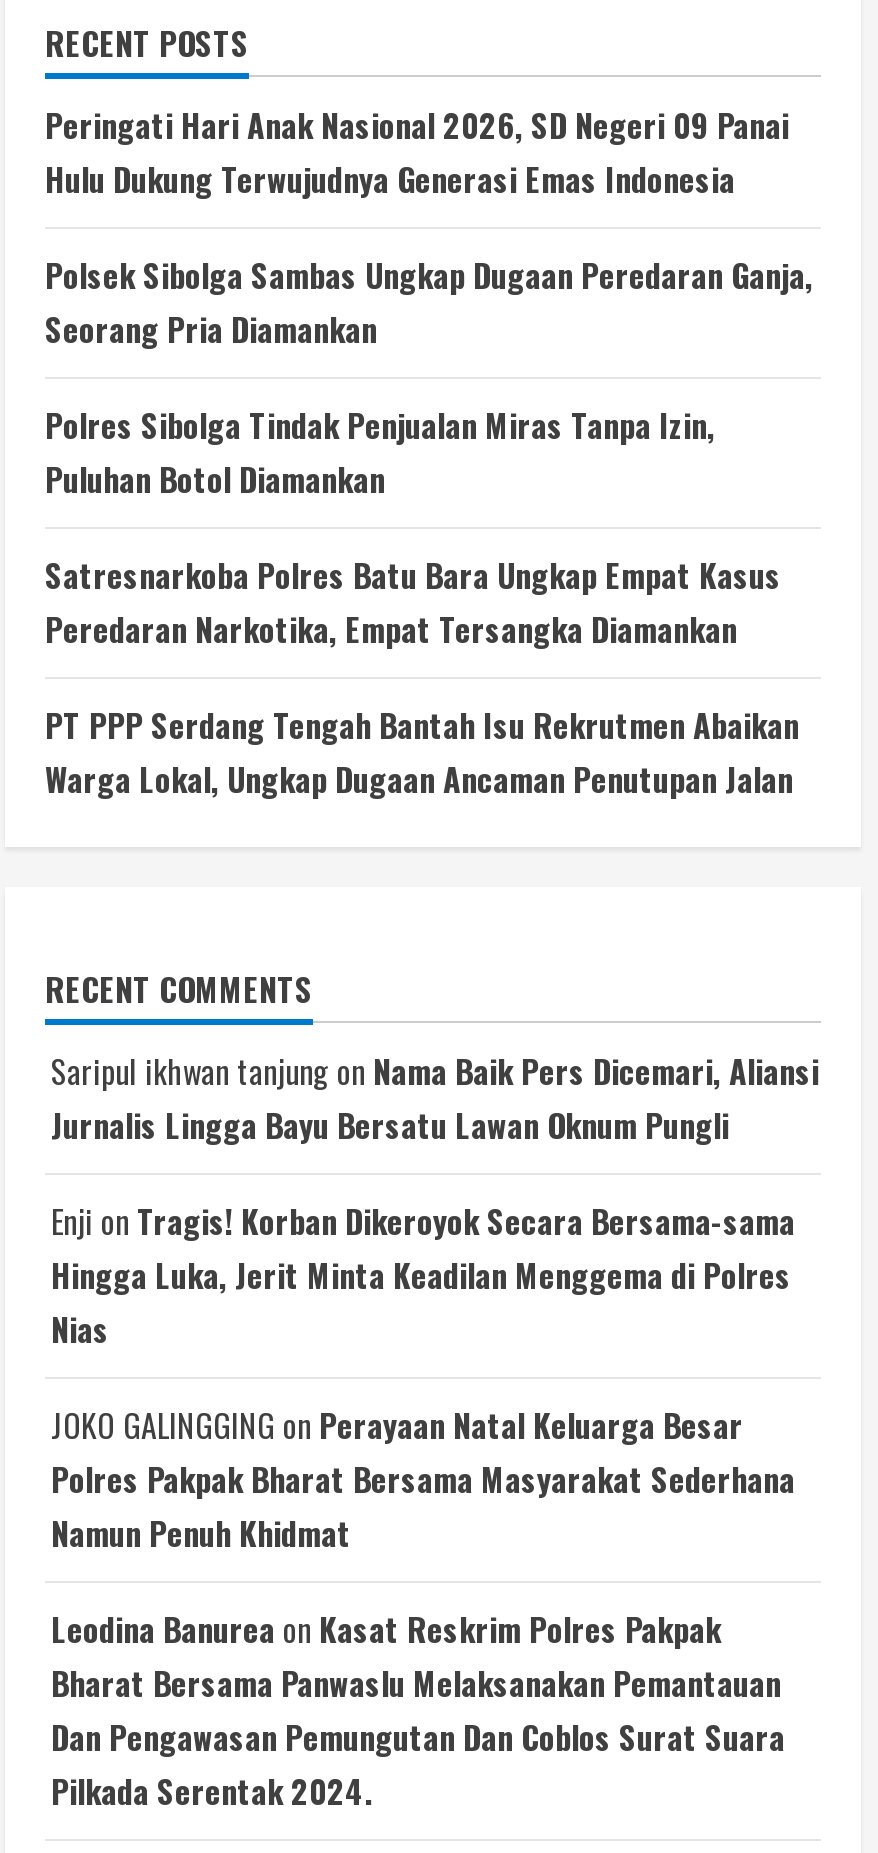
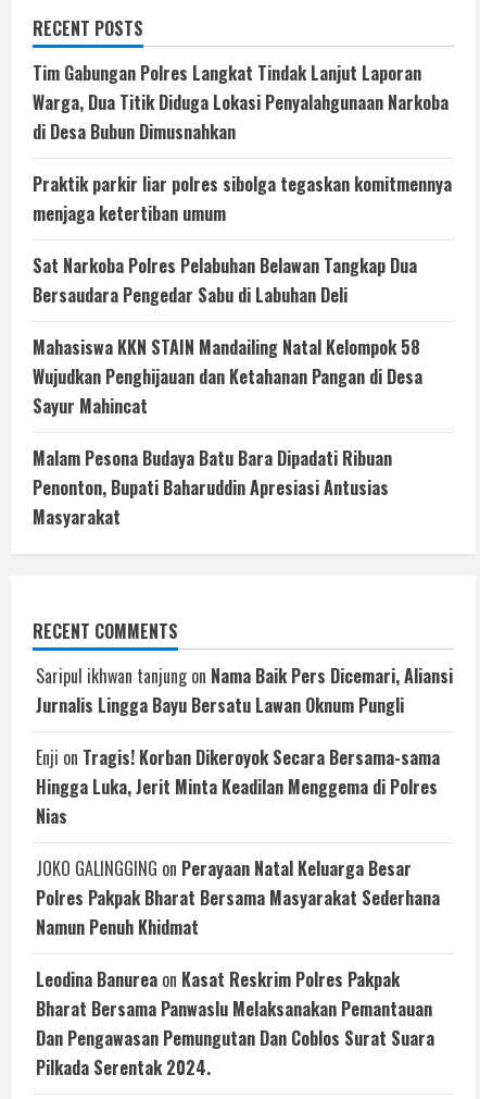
[45,101,789,203] Peringati Hari Anak Nasional 2026, SD Negeri 09 Panai | Hulu Dukung Terwujudnya Generasi Emas Indonesia -> [33,60,449,145] Tim Gabungan Polres Langkat Tindak Lanjut Laporan | Warga, Dua Titik Diduga Lokasi Penyalahgunaan Narkoba | di Desa Bubun Dimusnahkan
[45,251,813,353] Polsek Sibolga Sambas Ungkap Dugaan Peredaran Ganja, | Seorang Pria Diamankan -> [33,171,452,226] Praktik parkir liar polres sibolga tegaskan komitmennya | menjaga ketertiban umum
[45,401,715,503] Polres Sibolga Tindak Penjualan Miras Tanpa Izin, | Puluhan Botol Diamankan -> [33,252,417,308] Sat Narkoba Polres Pelabuhan Belawan Tangkap Dua | Bersaudara Pengedar Sabu di Labuhan Deli
[45,551,781,653] Satresnarkoba Polres Batu Bara Ungkap Empat Kasus | Peredaran Narkotika, Empat Tersangka Diamankan -> [33,334,422,419] Mahasiswa KKN STAIN Mandailing Natal Kelompok 58 | Wujudkan Penghijauan dan Ketahanan Pangan di Desa | Sayur Mahincat
[45,701,799,803] PT PPP Serdang Tengah Bantah Isu Rekrutmen Abaikan | Warga Lokal, Ungkap Dugaan Ancaman Penutupan Jalan -> [33,445,392,530] Malam Pesona Budaya Batu Bara Dipadati Ribuan | Penonton, Bupati Baharuddin Apresiasi Antusias | Masyarakat

